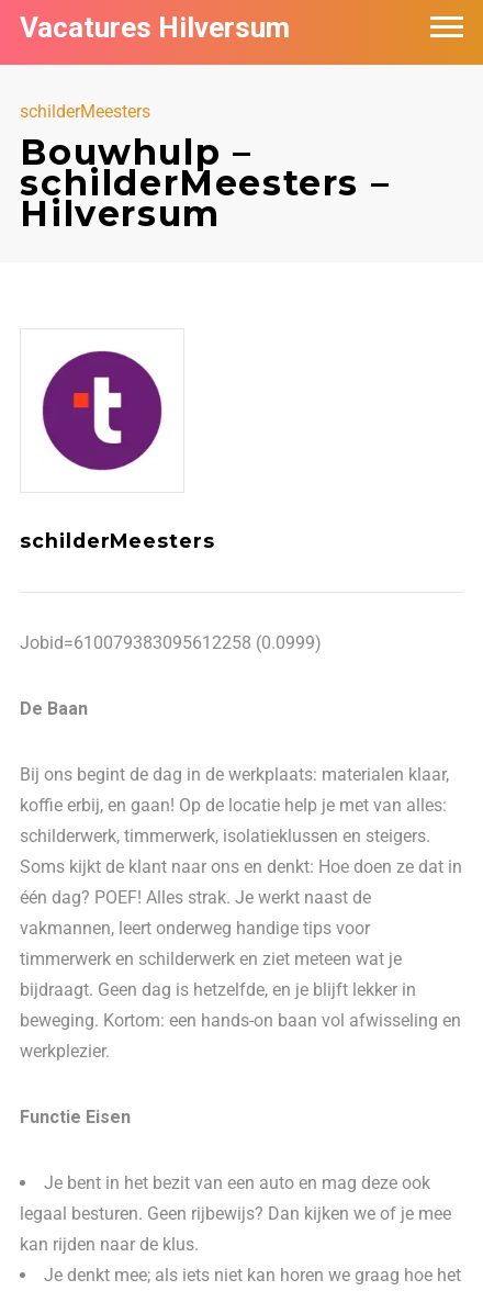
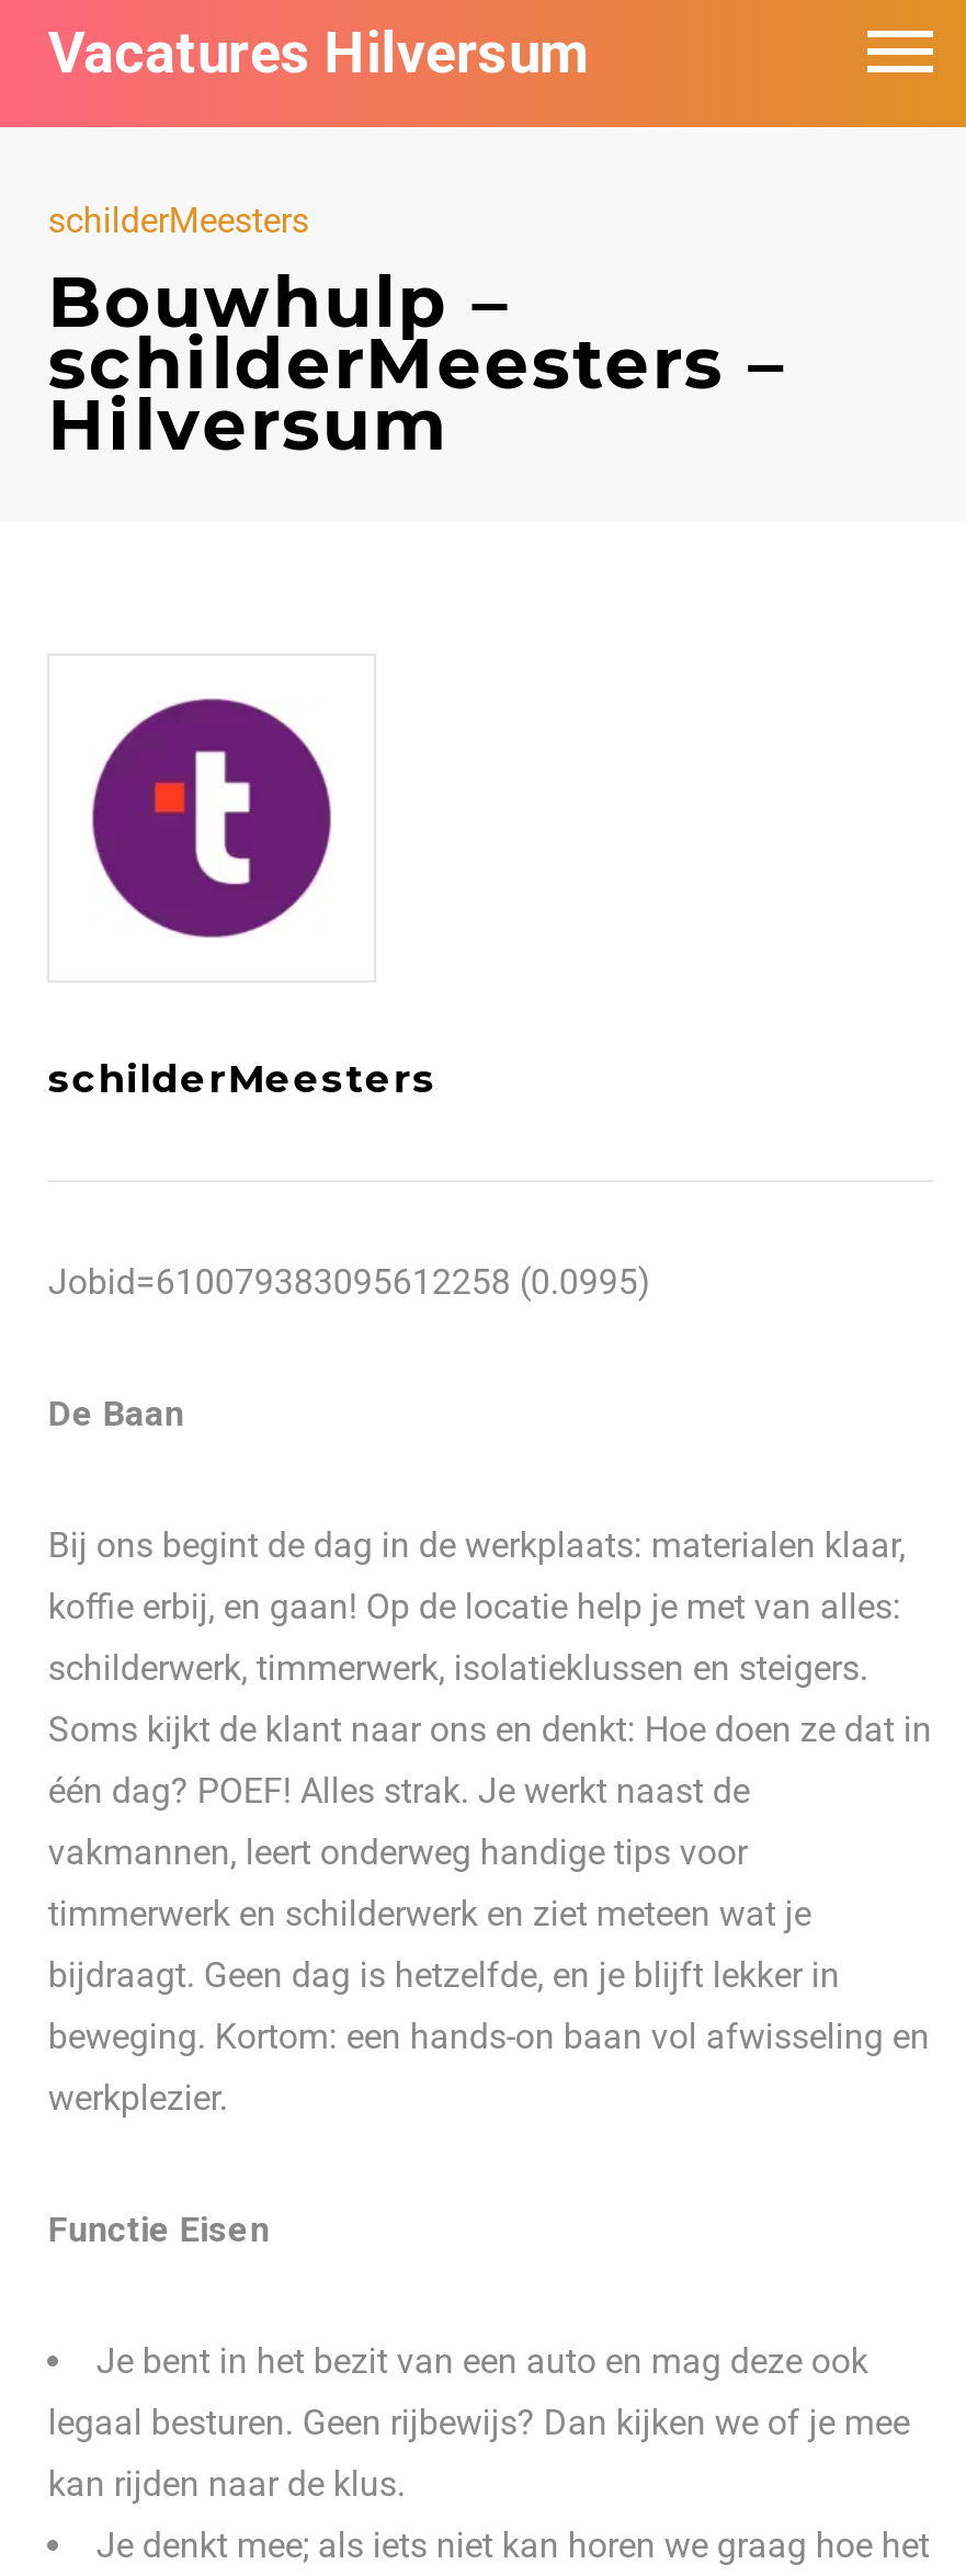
[20,632,322,653] Jobid=610079383095612258 (0.0999) -> [48,1261,651,1303] Jobid=610079383095612258 (0.0995)

